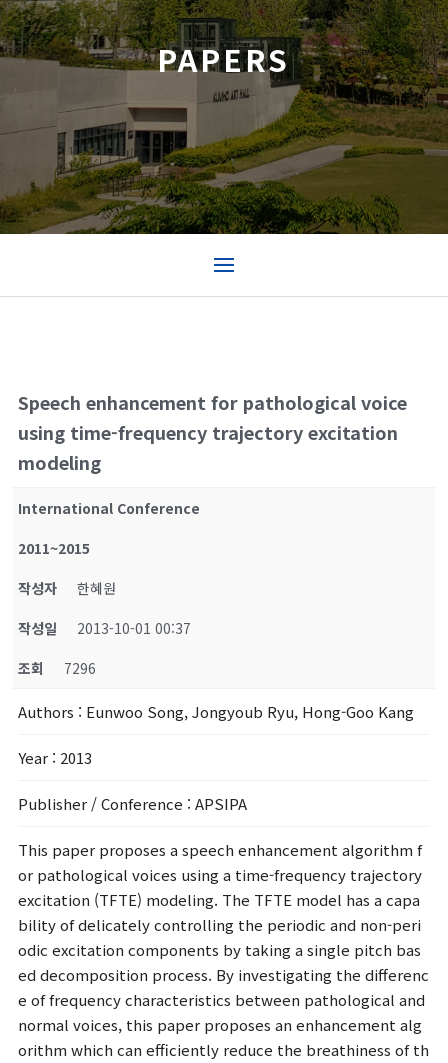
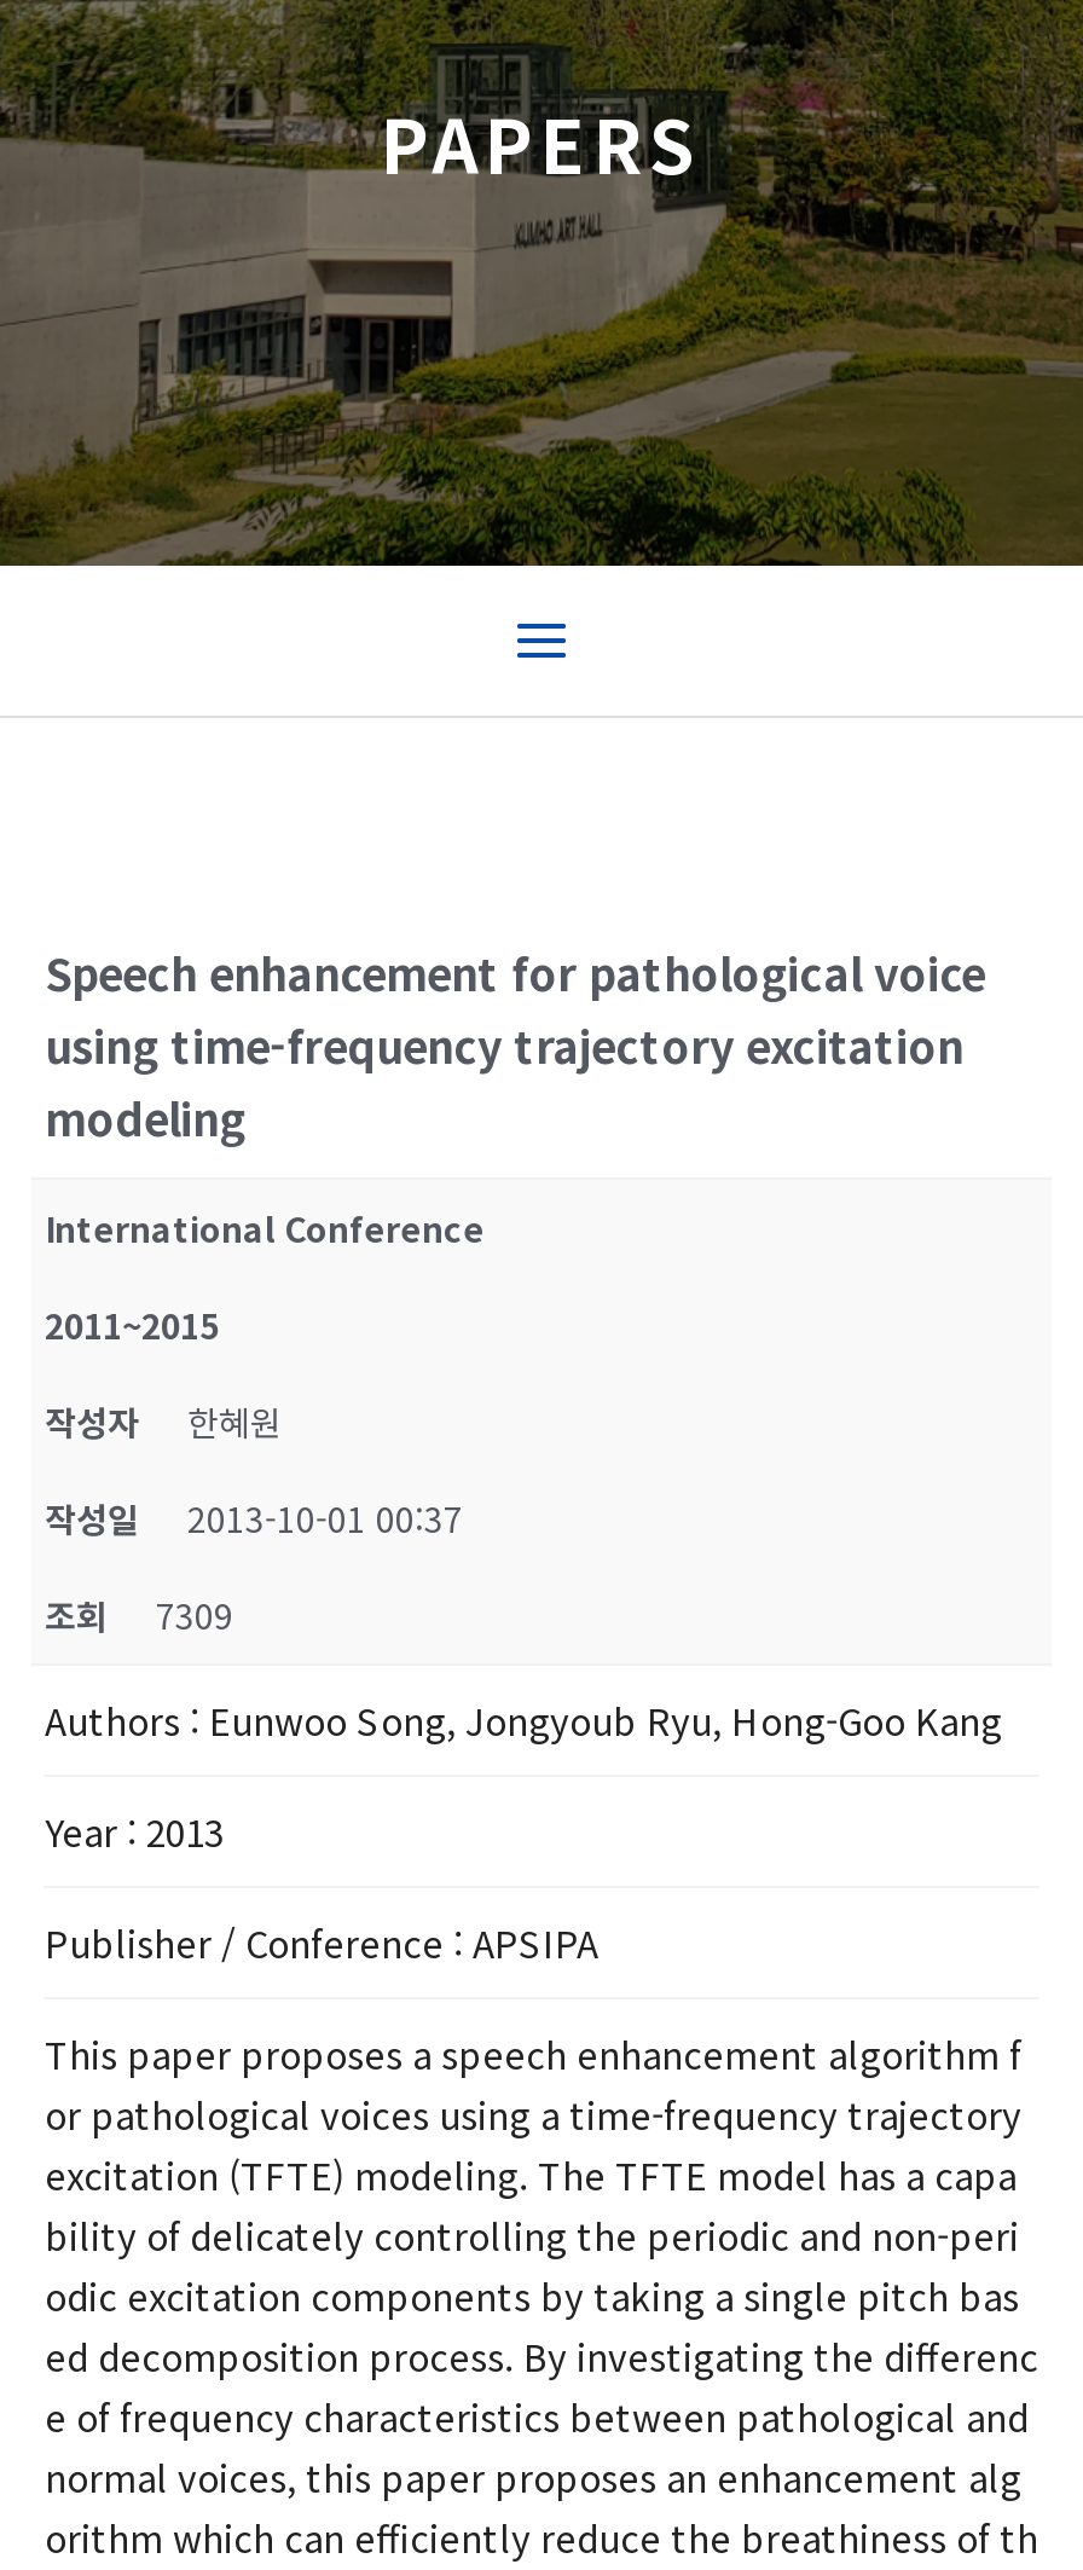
[18,658,96,678] 조회 7296 -> [44,1591,233,1639] 조회 7309

